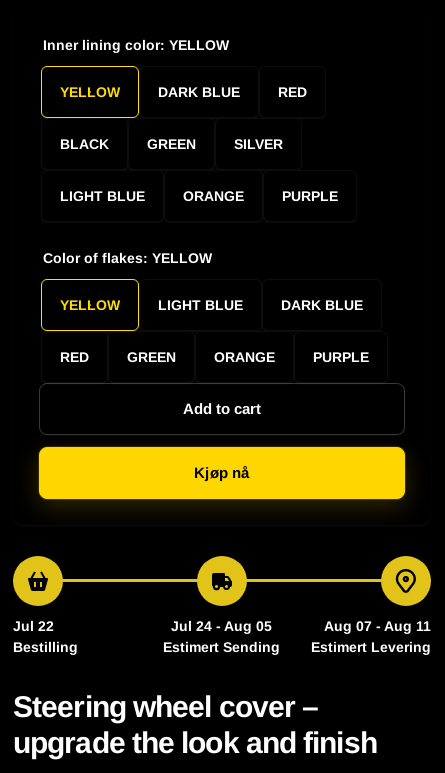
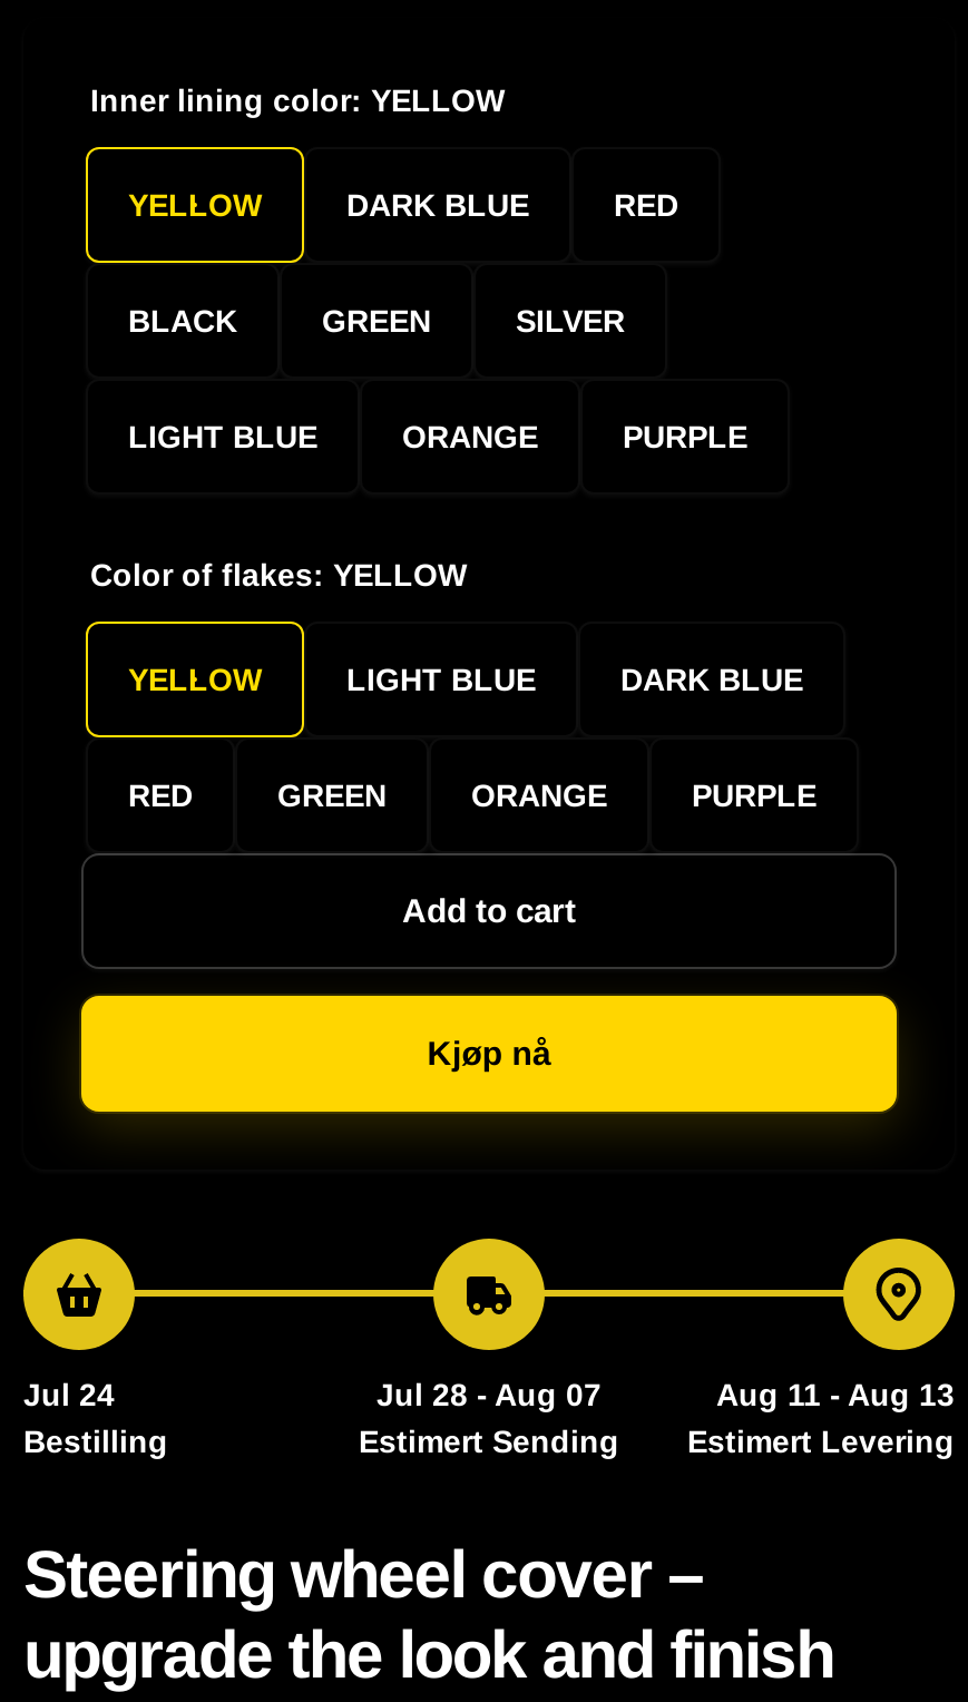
[13,618,54,634] Jul 22 -> [23,1376,115,1412] Jul 24
[171,618,272,634] Jul 24 - Aug 05 -> [377,1376,602,1412] Jul 28 - Aug 07
[324,618,431,634] Aug 07 - Aug 11 -> [716,1376,955,1412] Aug 11 - Aug 13

